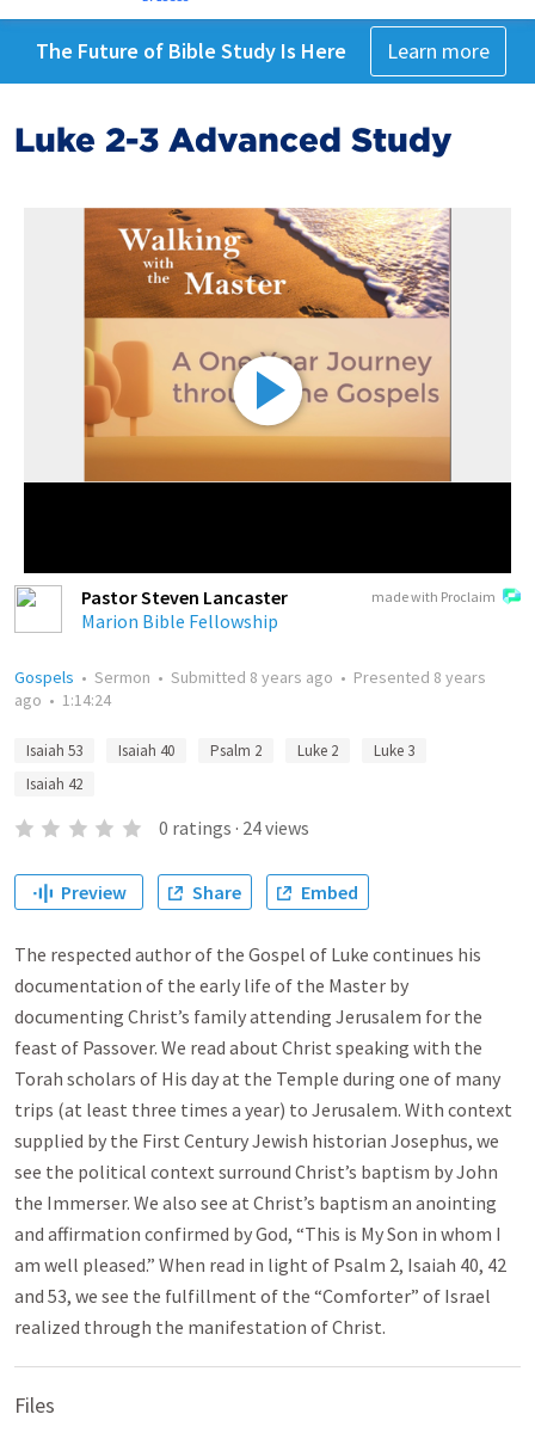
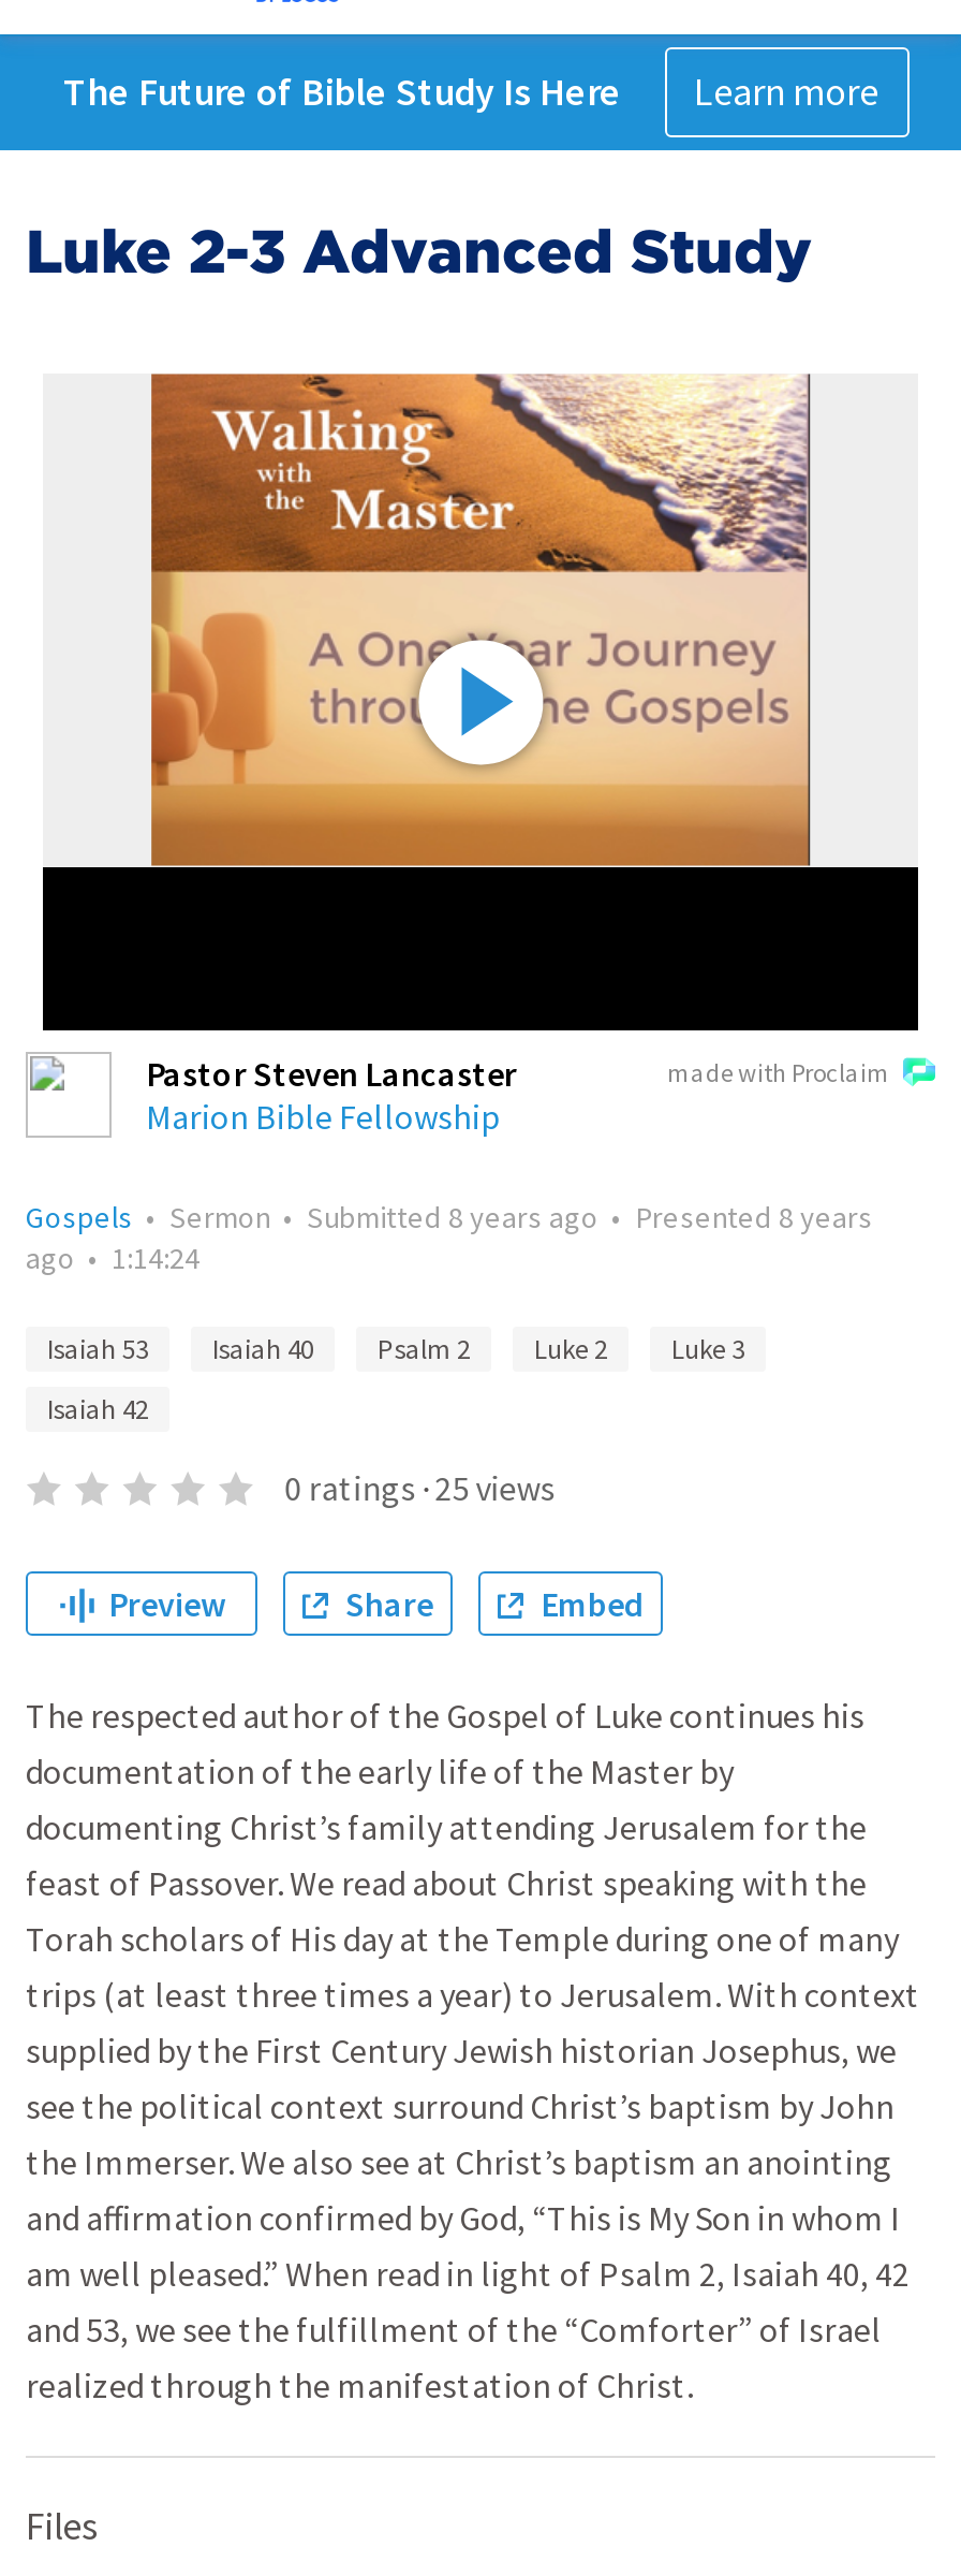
[158,816,309,840] 0 ratings · 24 views -> [285,1466,555,1509] 0 ratings · 25 views

